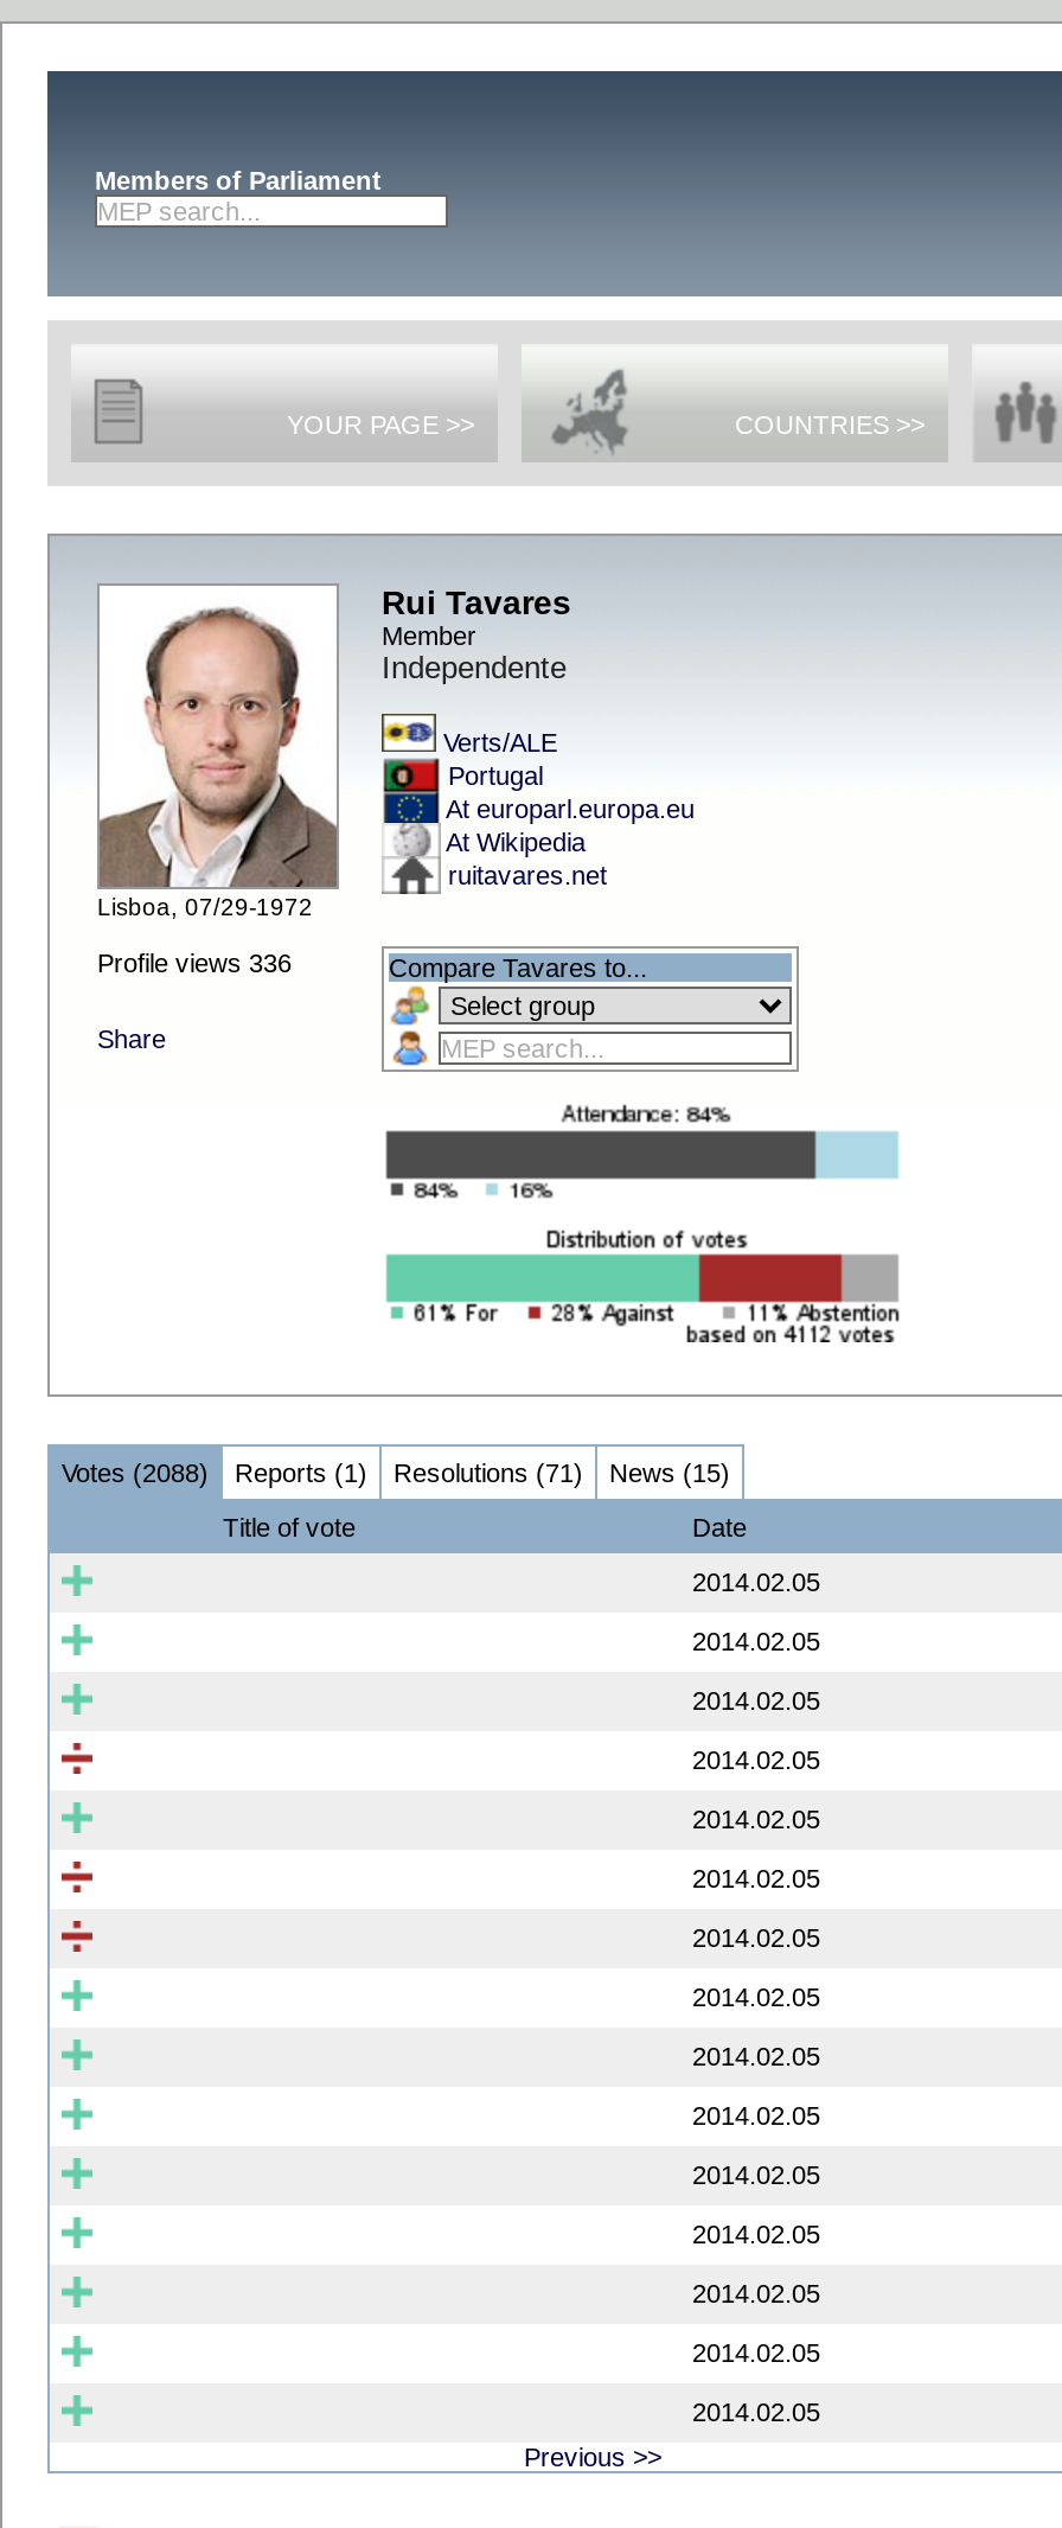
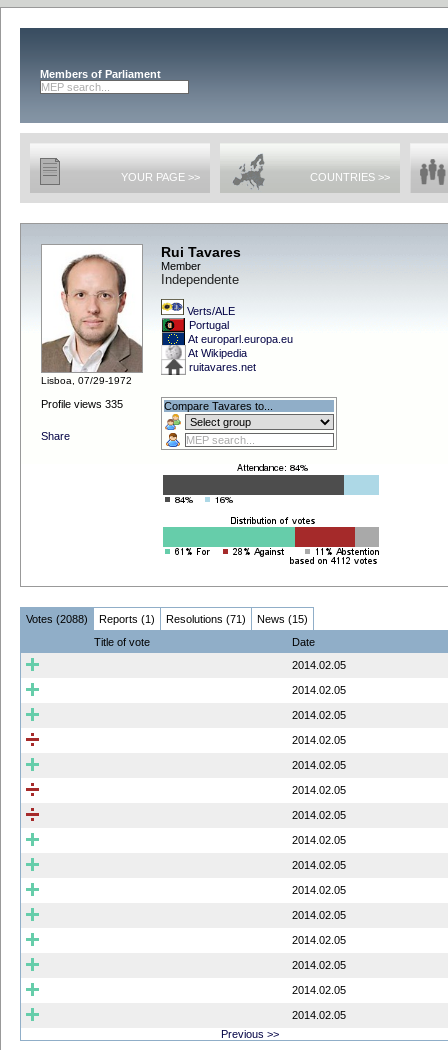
[97,948,292,977] Profile views 336 -> [41,398,123,410] Profile views 335

